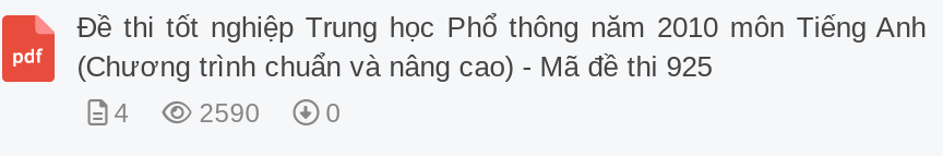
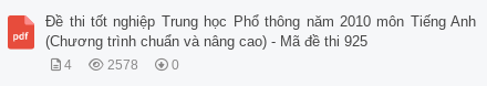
[199,98,260,129] 2590 -> [108,57,139,73] 2578

